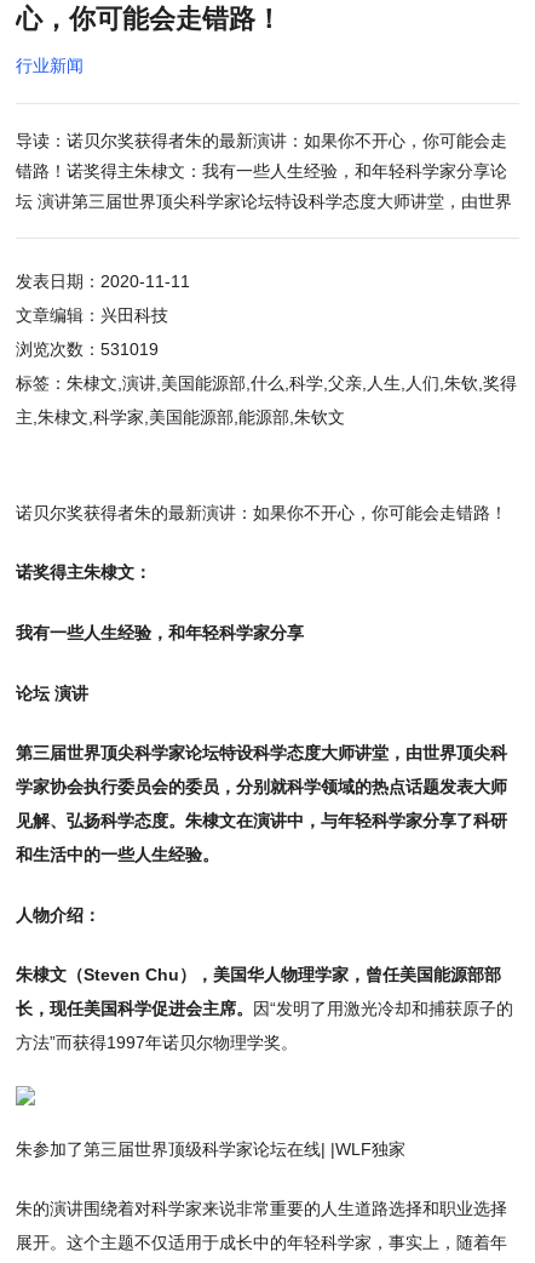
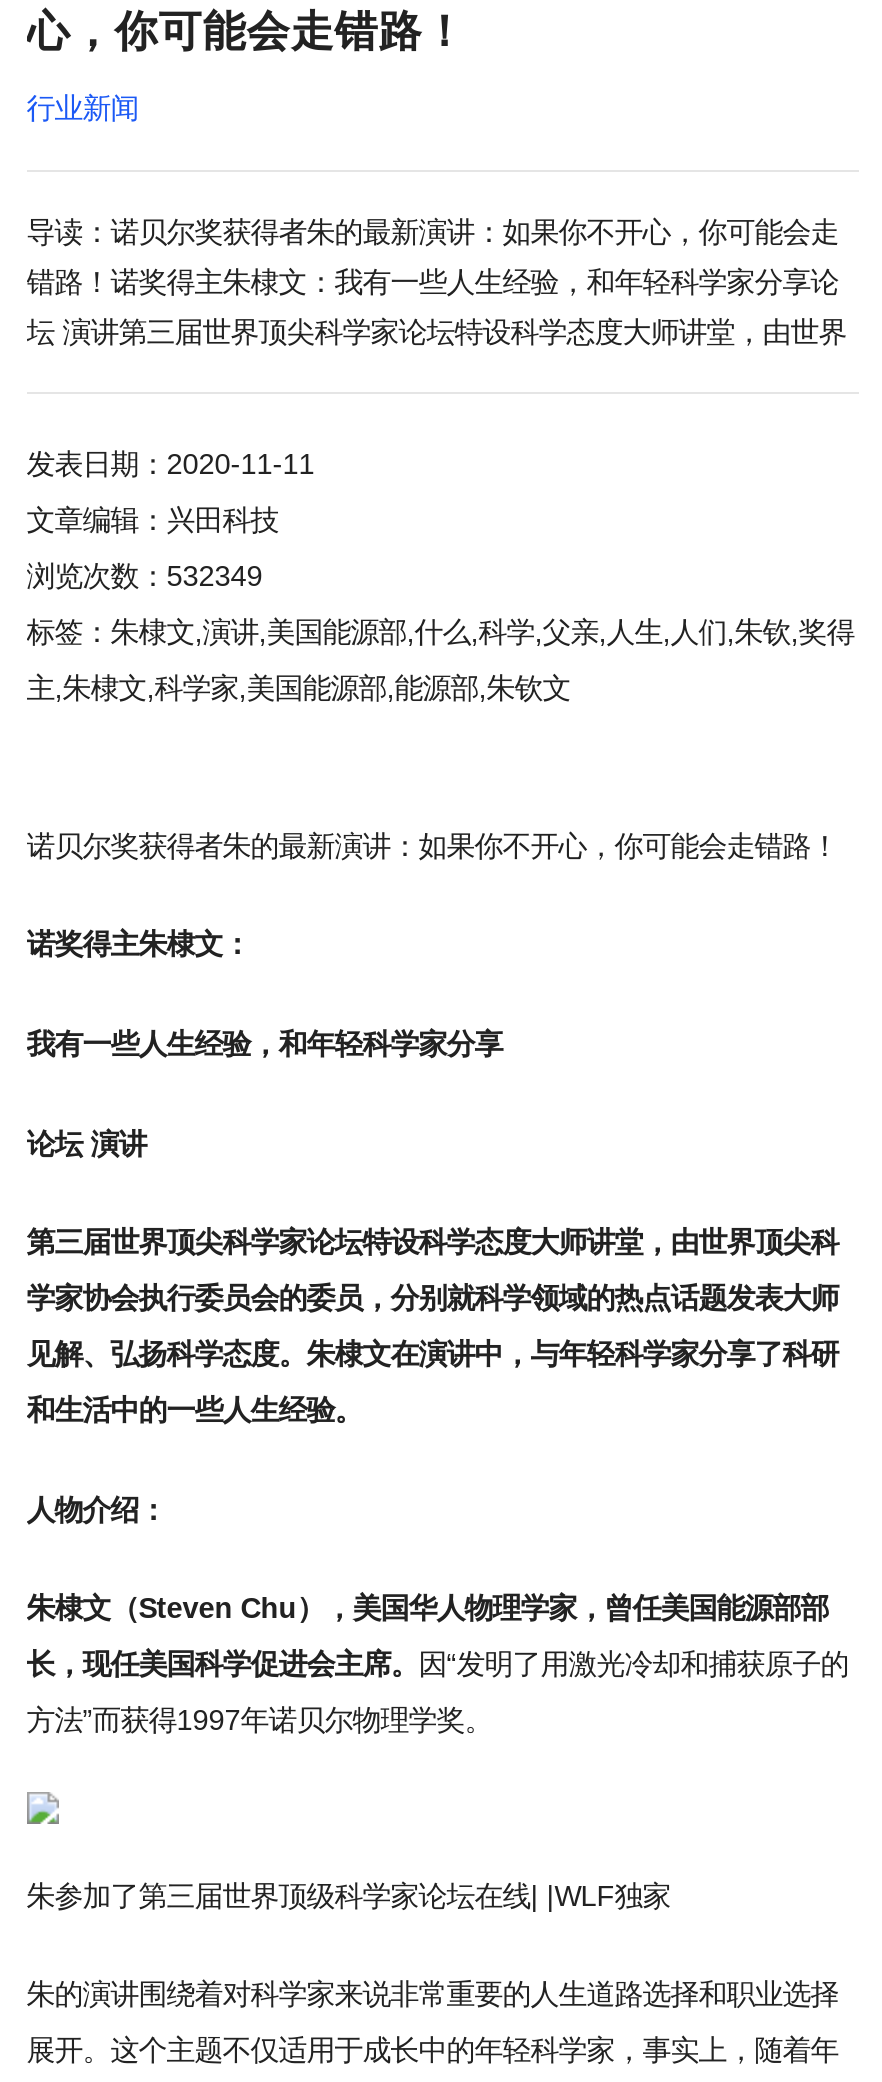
[15,340,158,359] 浏览次数：531019 -> [27,561,263,593] 浏览次数：532349

